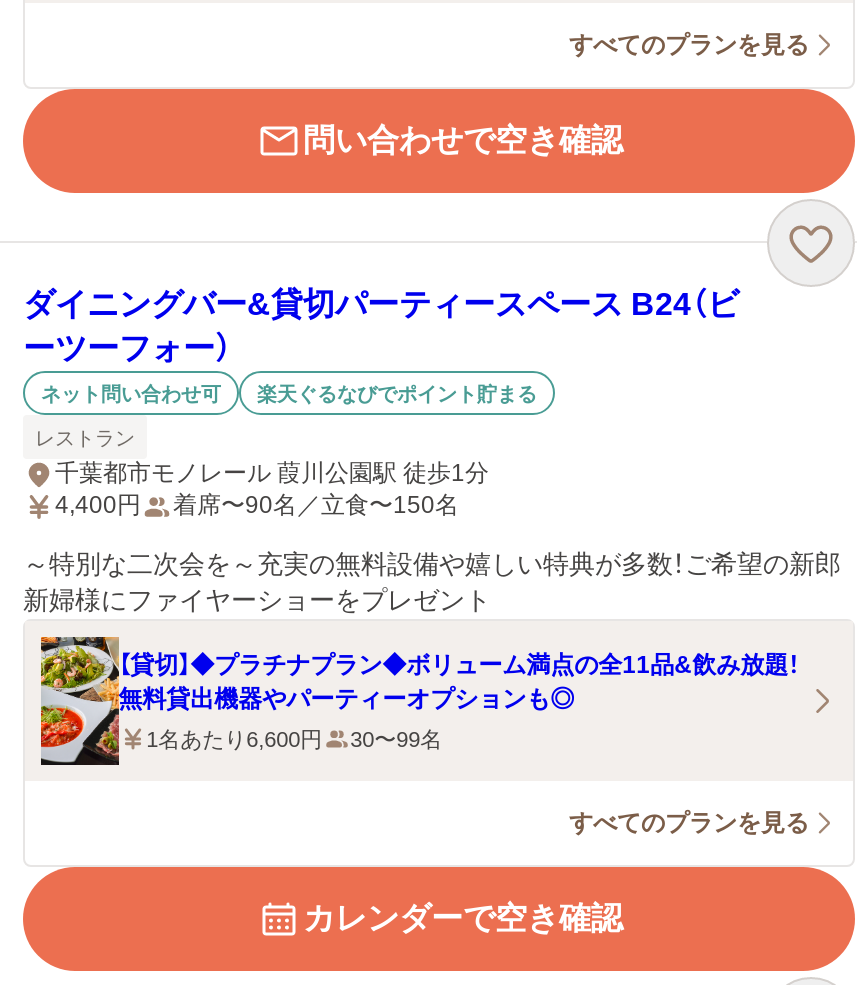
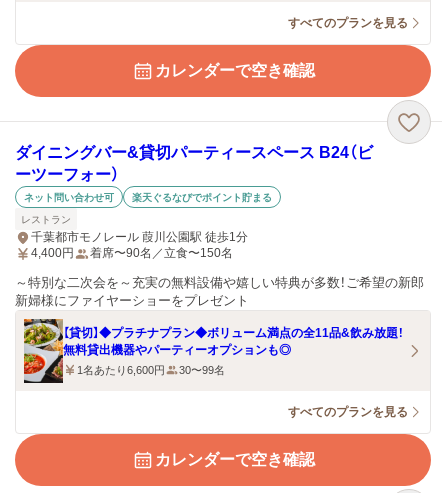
[303,123,623,157] 問い合わせで空き確認 -> [155,62,315,79] カレンダーで空き確認

